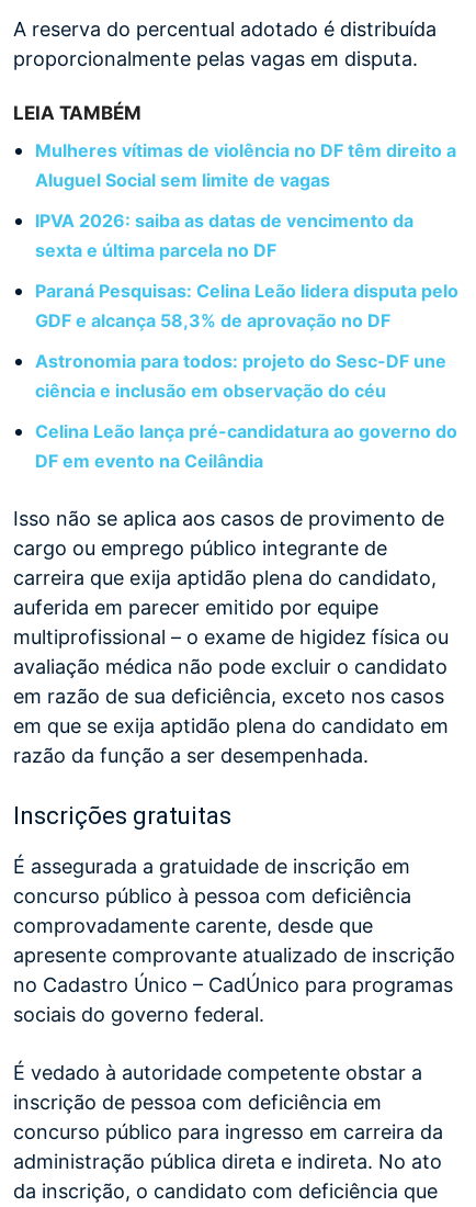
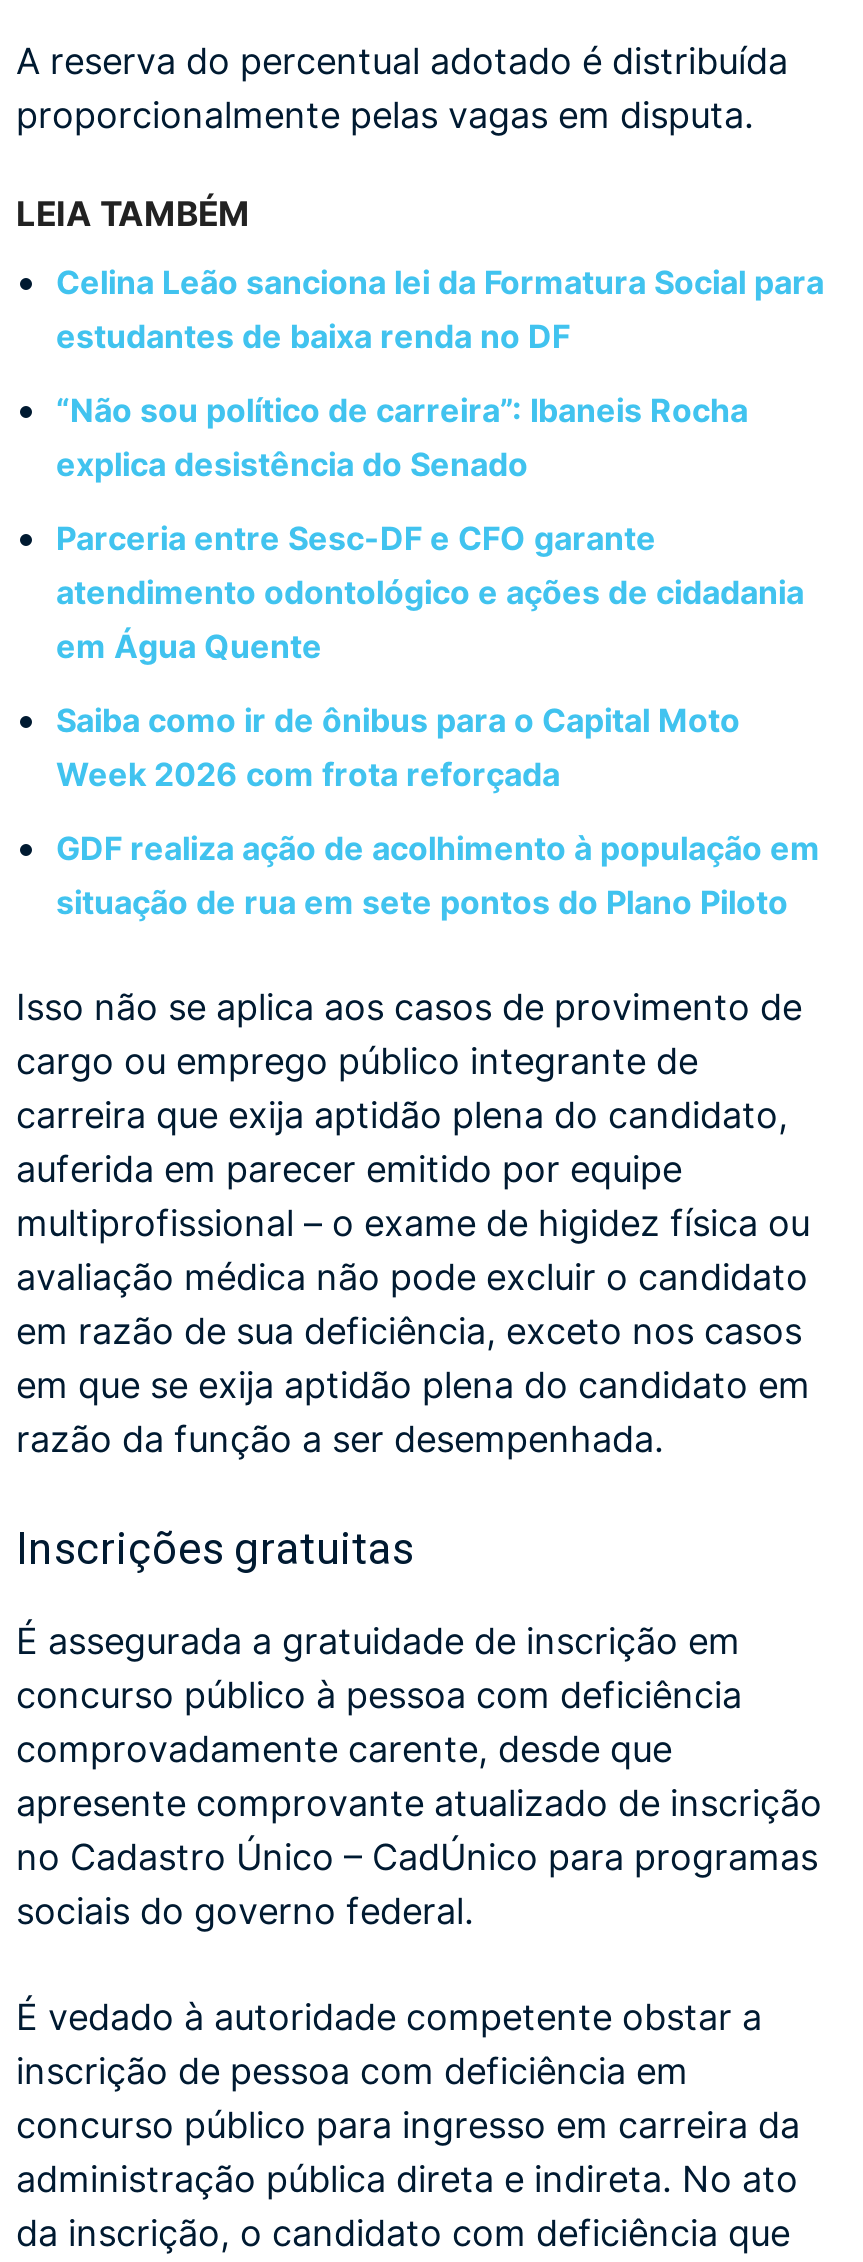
[35,139,456,190] Mulheres vítimas de violência no DF têm direito a | Aluguel Social sem limite de vagas -> [56,261,824,355] Celina Leão sanciona lei da Formatura Social para | estudantes de baixa renda no DF
[35,209,413,261] IPVA 2026: saiba as datas de vencimento da | sexta e última parcela no DF -> [56,389,748,483] “Não sou político de carreira”: Ibaneis Rocha | explica desistência do Senado
[35,279,458,331] Paraná Pesquisas: Celina Leão lidera disputa pelo | GDF e alcança 58,3% de aprovação no DF -> [56,517,804,665] Parceria entre Sesc-DF e CFO garante | atendimento odontológico e ações de cidadania | em Água Quente
[35,349,446,401] Astronomia para todos: projeto do Sesc-DF une | ciência e inclusão em observação do céu -> [56,699,740,793] Saiba como ir de ônibus para o Capital Moto | Week 2026 com frota reforçada
[35,420,457,471] Celina Leão lança pré-candidatura ao governo do | DF em evento na Ceilândia -> [56,827,820,921] GDF realiza ação de acolhimento à população em | situação de rua em sete pontos do Plano Piloto

